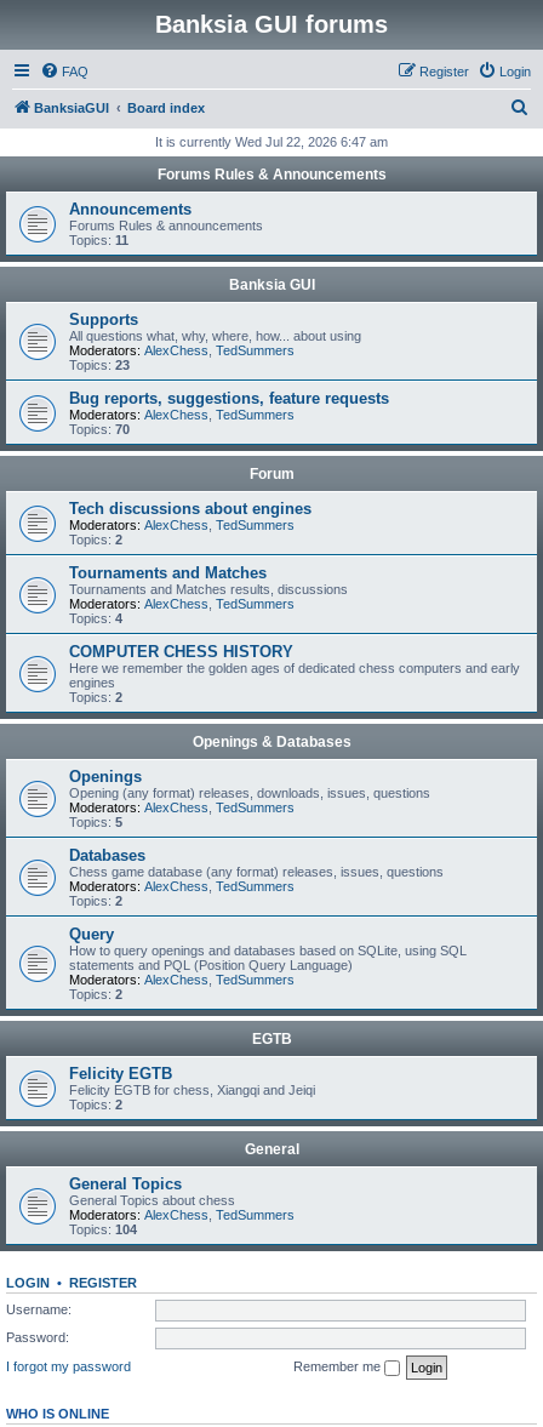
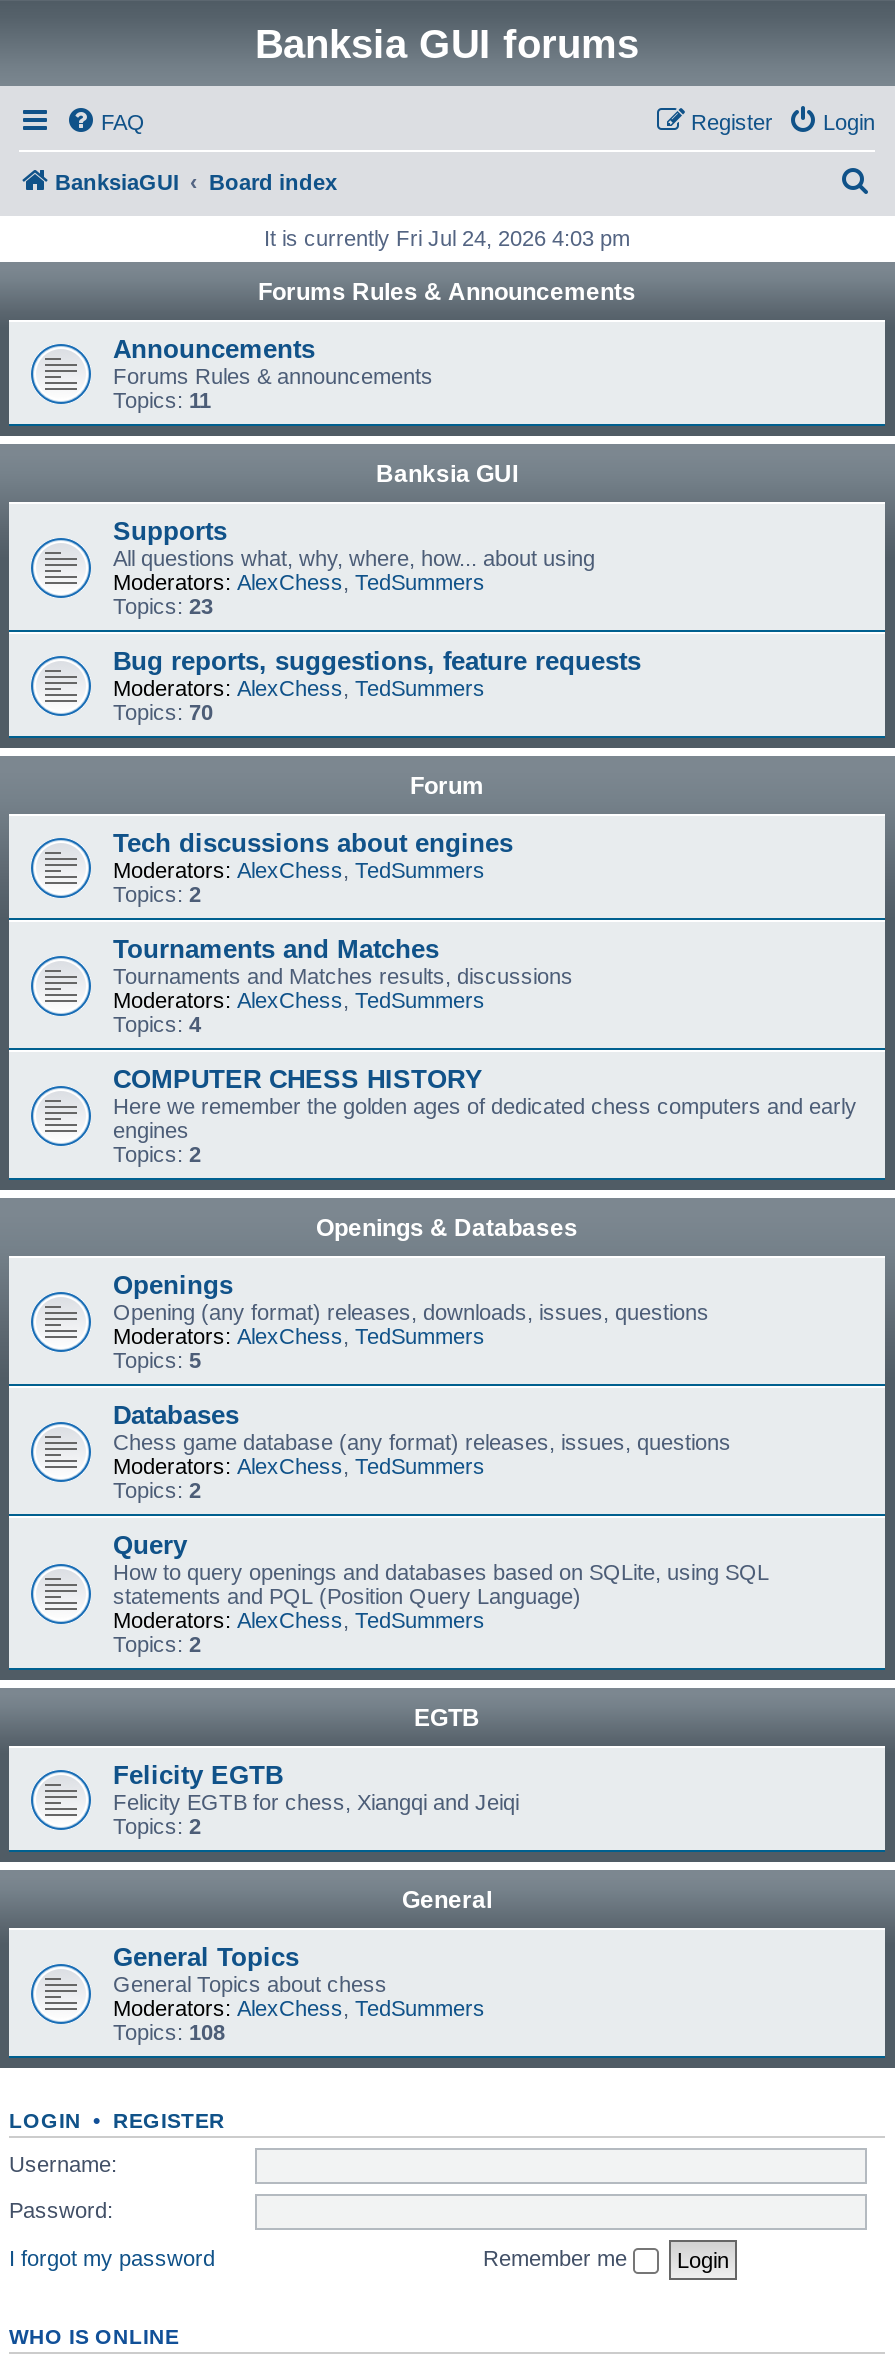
[155,135,388,149] It is currently Wed Jul 22, 2026 6:47 am -> [264,226,630,250] It is currently Fri Jul 24, 2026 4:03 pm
[69,1222,137,1237] Topics: 104 -> [113,2020,225,2044] Topics: 108

